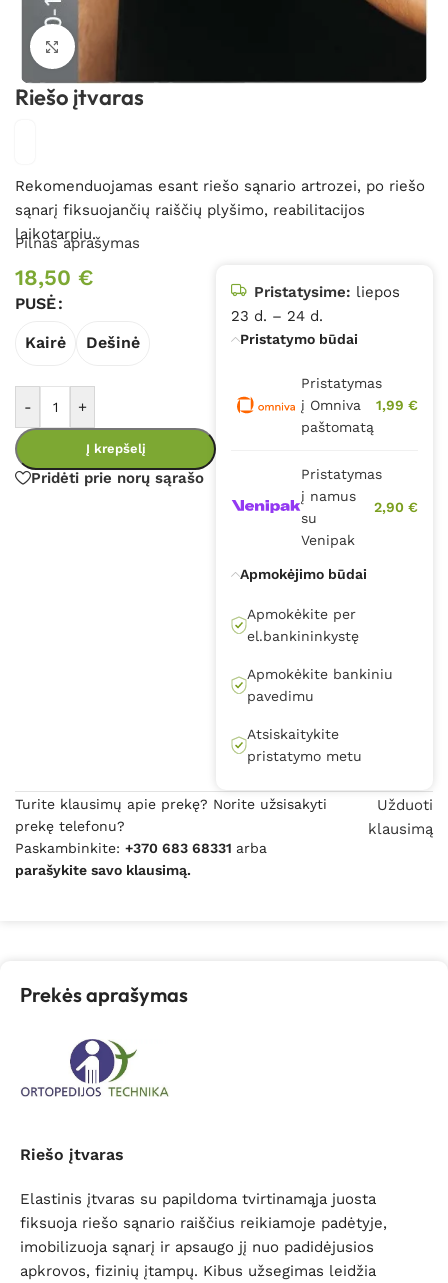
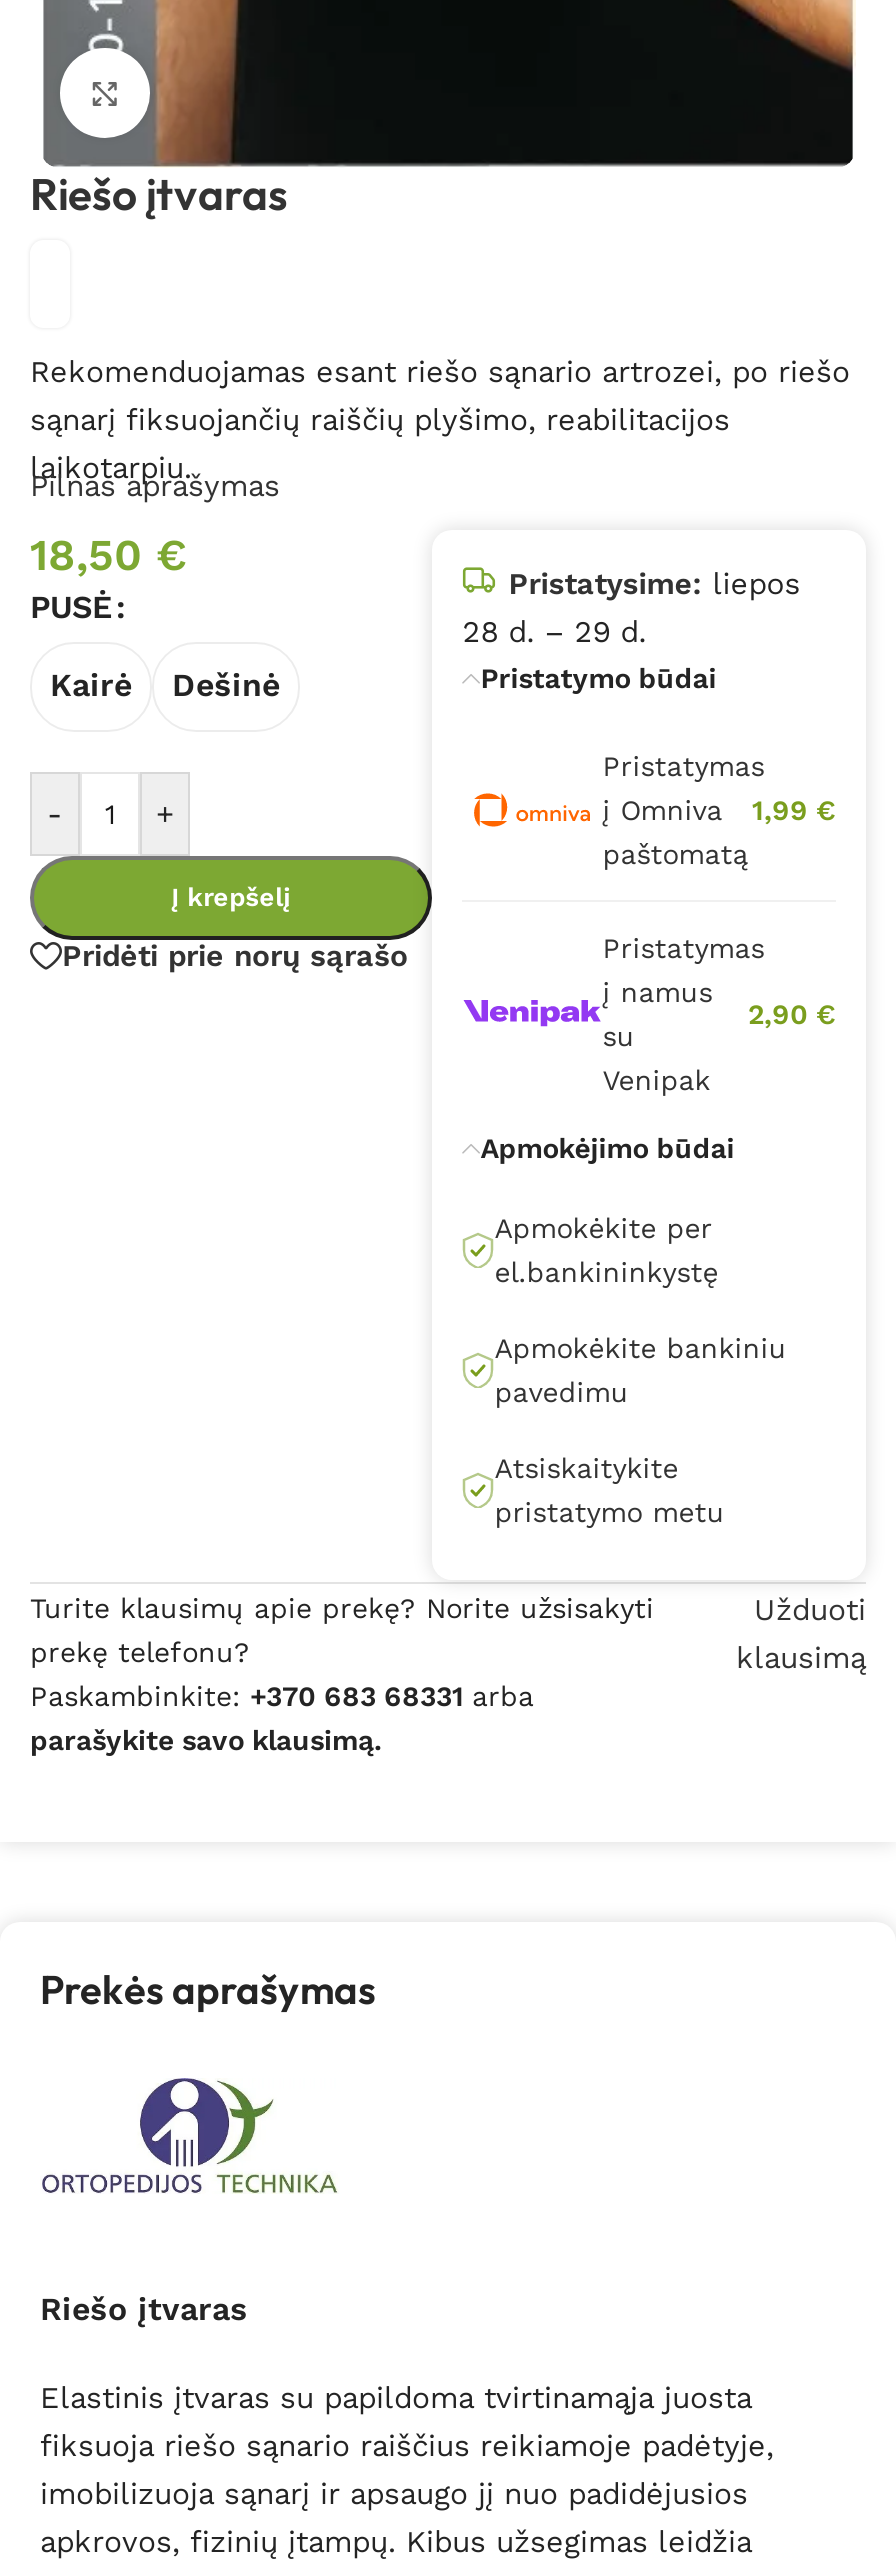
[231,307,323,325] 23 d. – 24 d. -> [462,614,646,650] 28 d. – 29 d.

